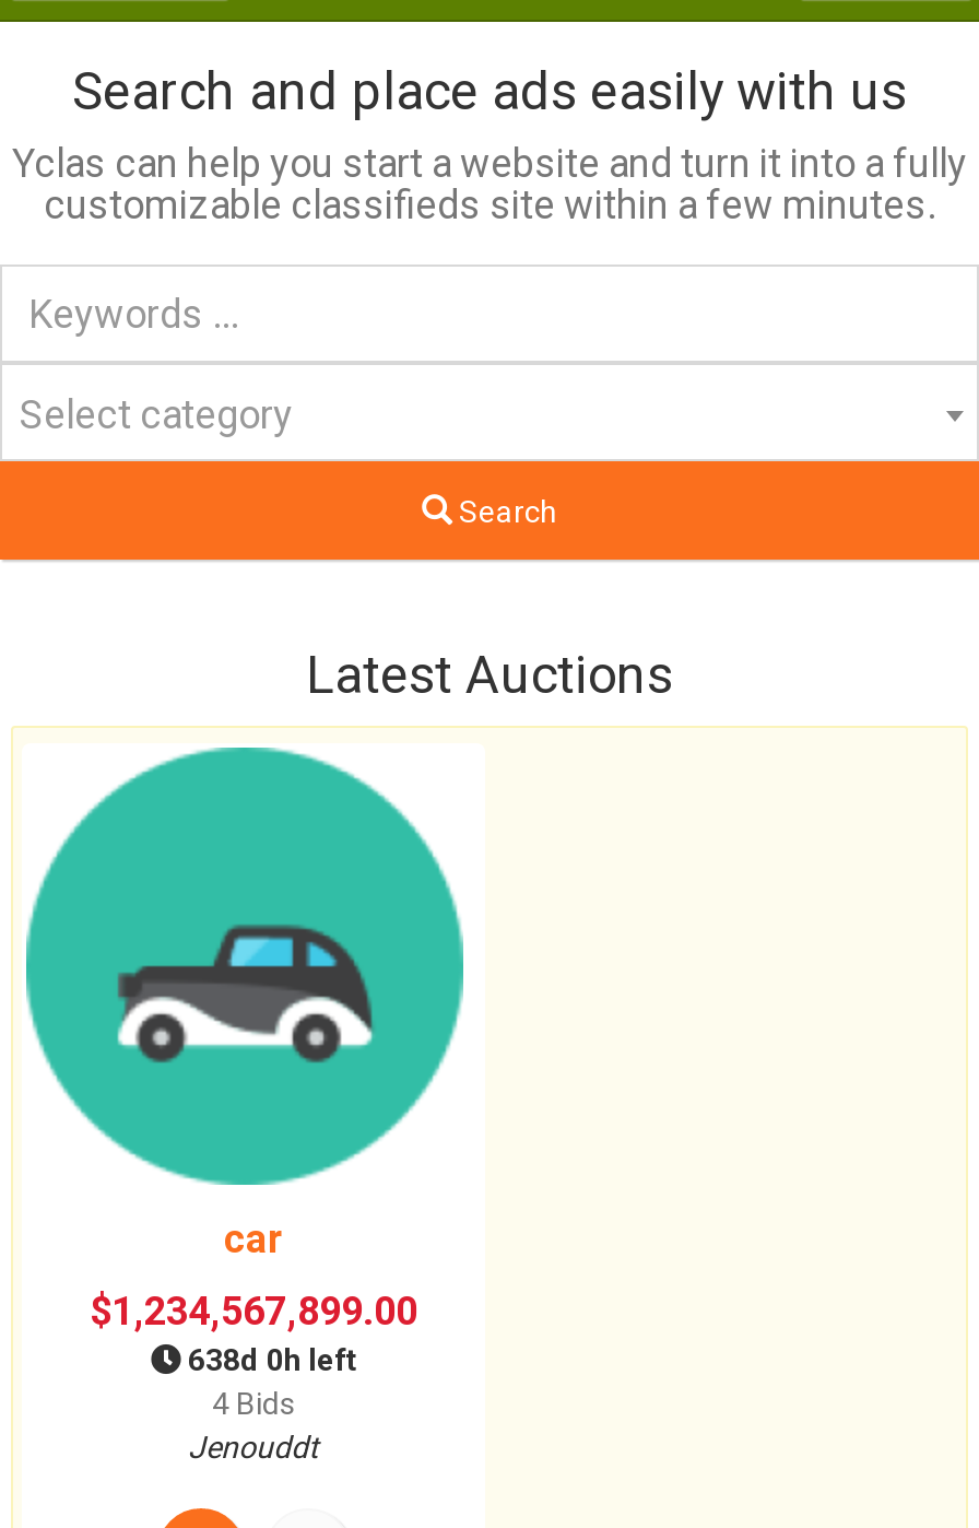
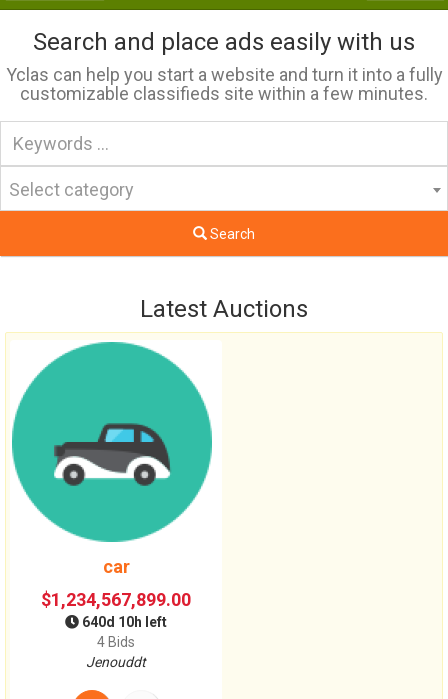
[188,1342,356,1377] 638d 0h left -> [82,614,167,630] 640d 10h left

